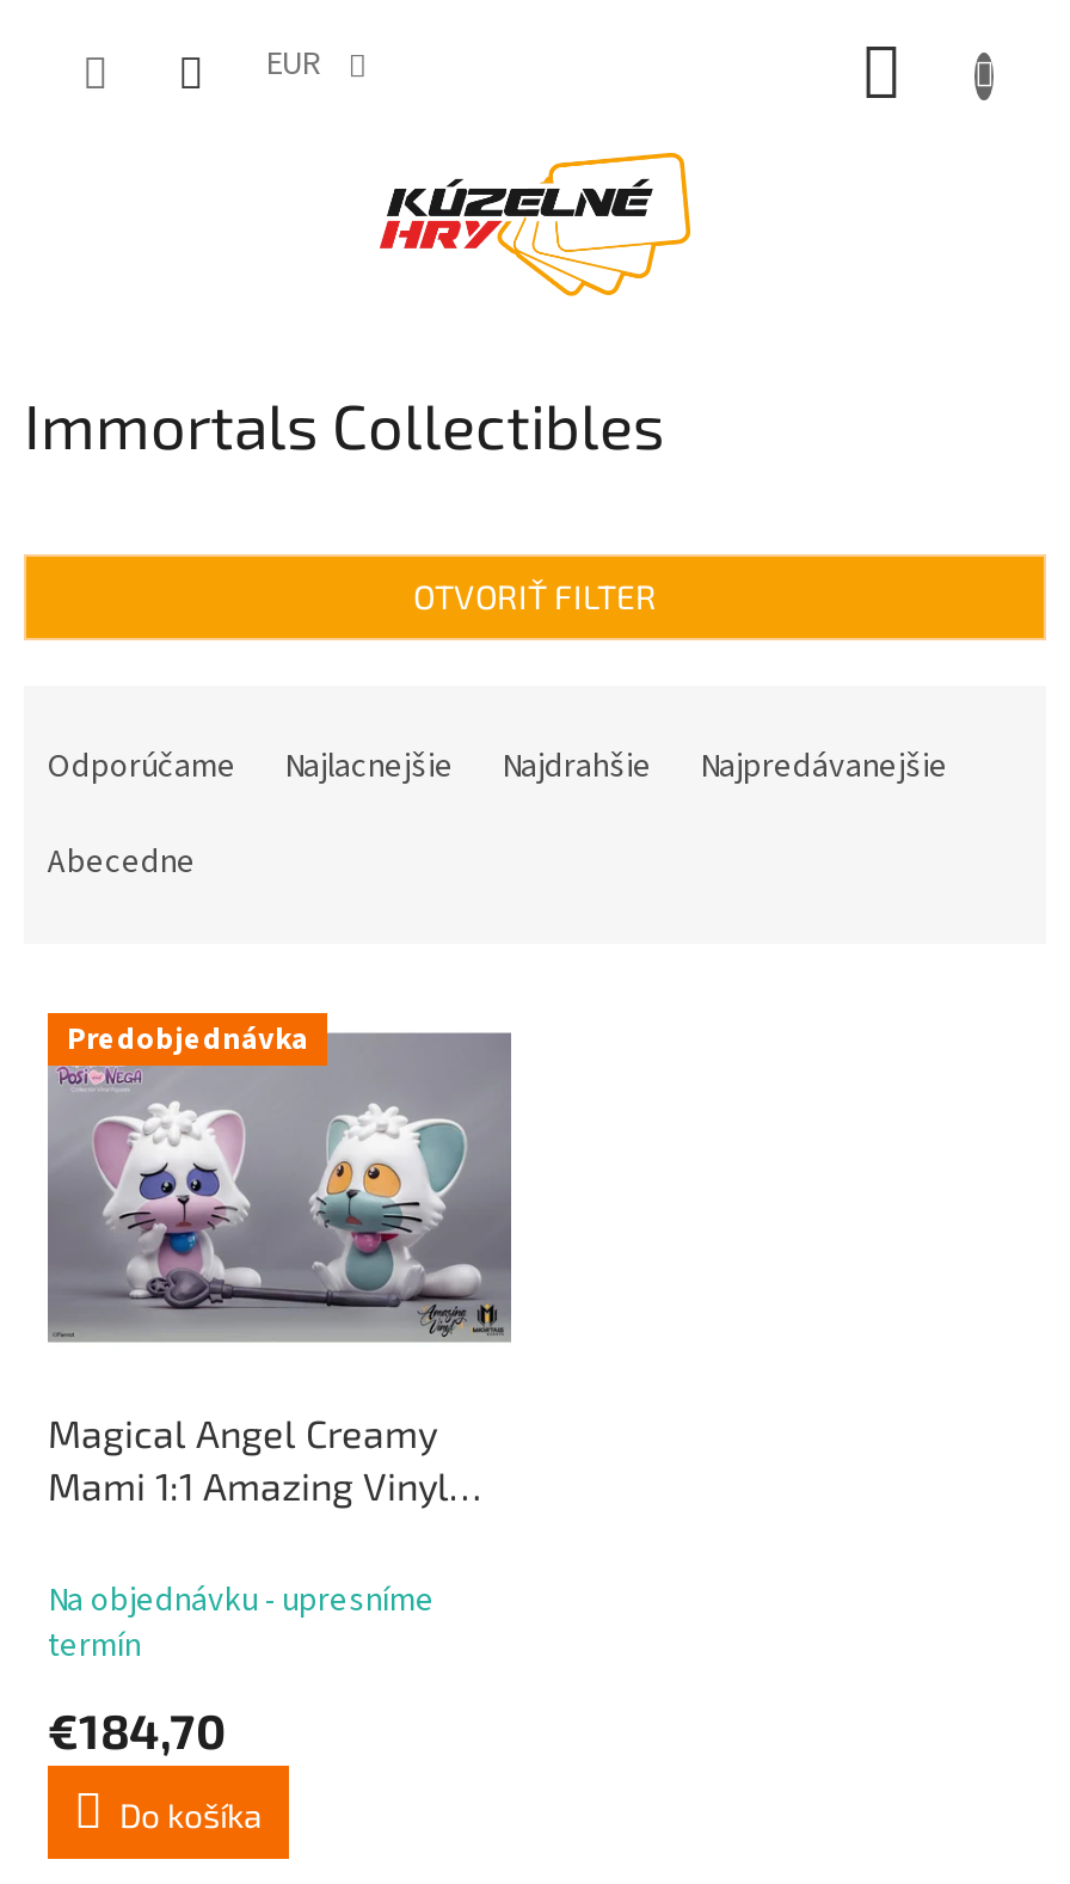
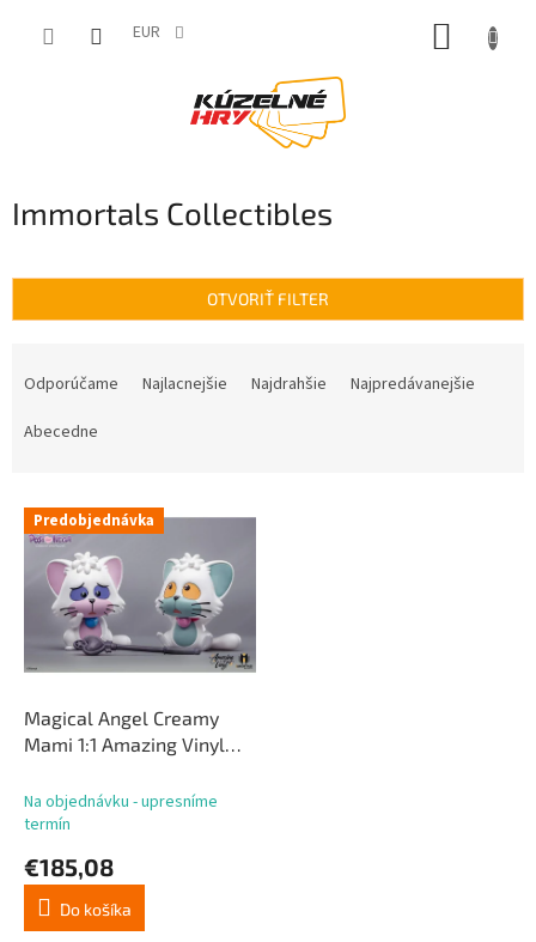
[48,1702,227,1759] €184,70 -> [24,852,114,881] €185,08

